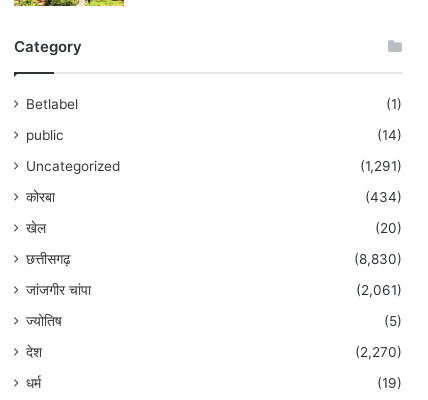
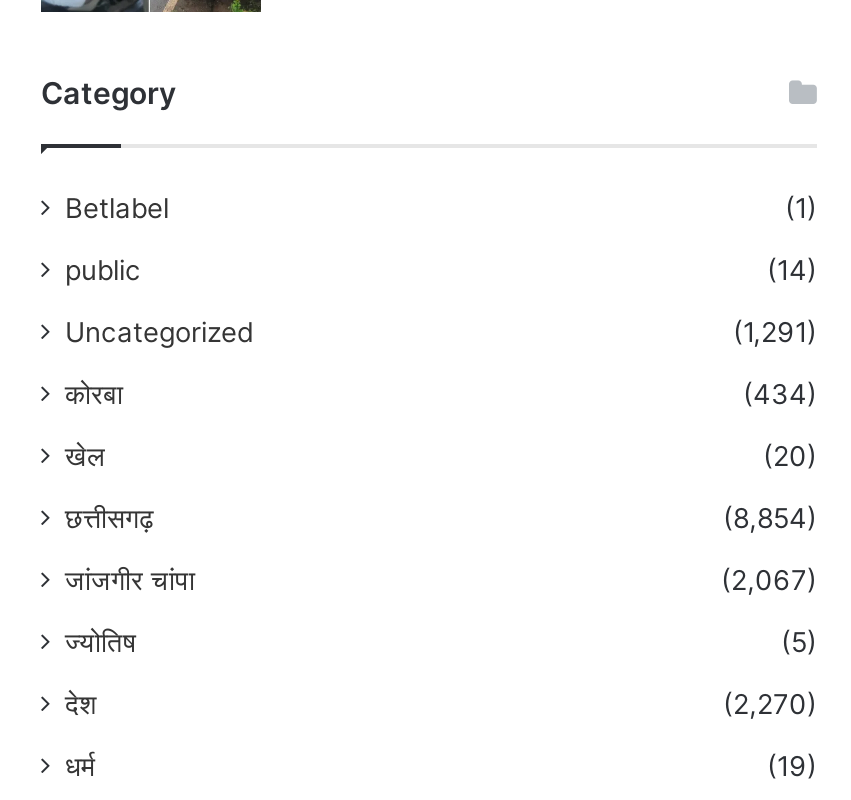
[354,251,402,267] (8,830) -> [723,502,817,534] (8,854)
[356,282,402,298] (2,061) -> [721,564,817,596] (2,067)

